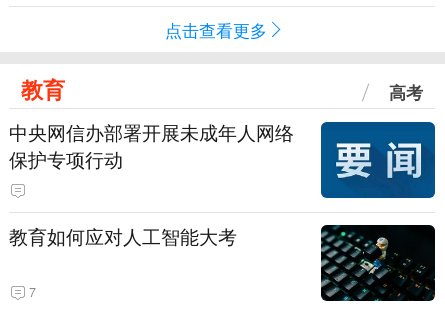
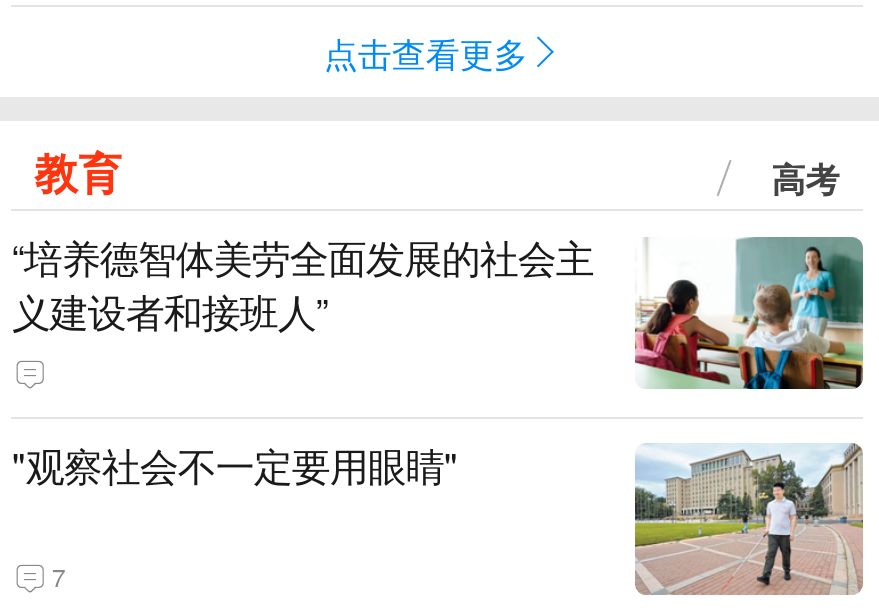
[9,118,436,199] [image] | 中央网信办部署开展未成年人网络 | 保护专项行动 -> [12,230,865,391] [image] | “培养德智体美劳全面发展的社会主 | 义建设者和接班人”
[9,222,237,250] 教育如何应对人工智能大考 -> [12,437,458,493] "观察社会不一定要用眼睛"
[320,224,436,302] [image] -> [633,443,865,595] [image]

